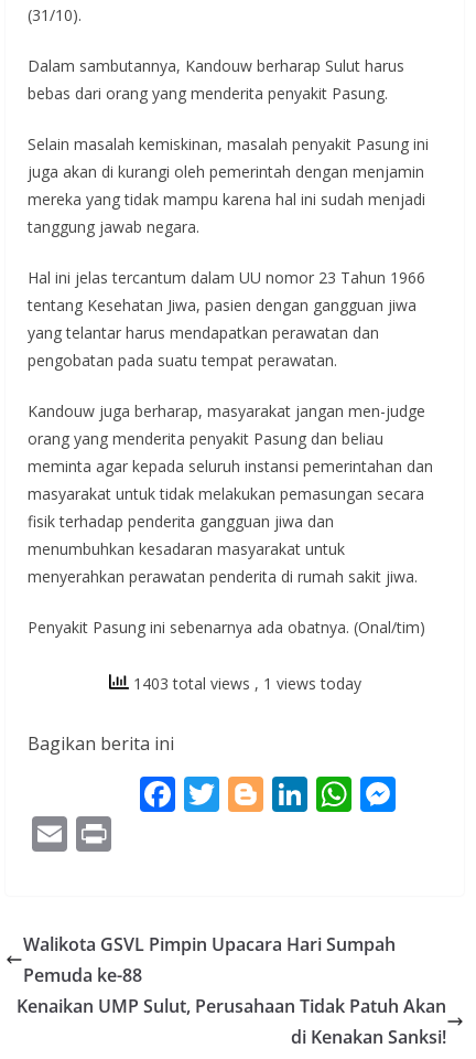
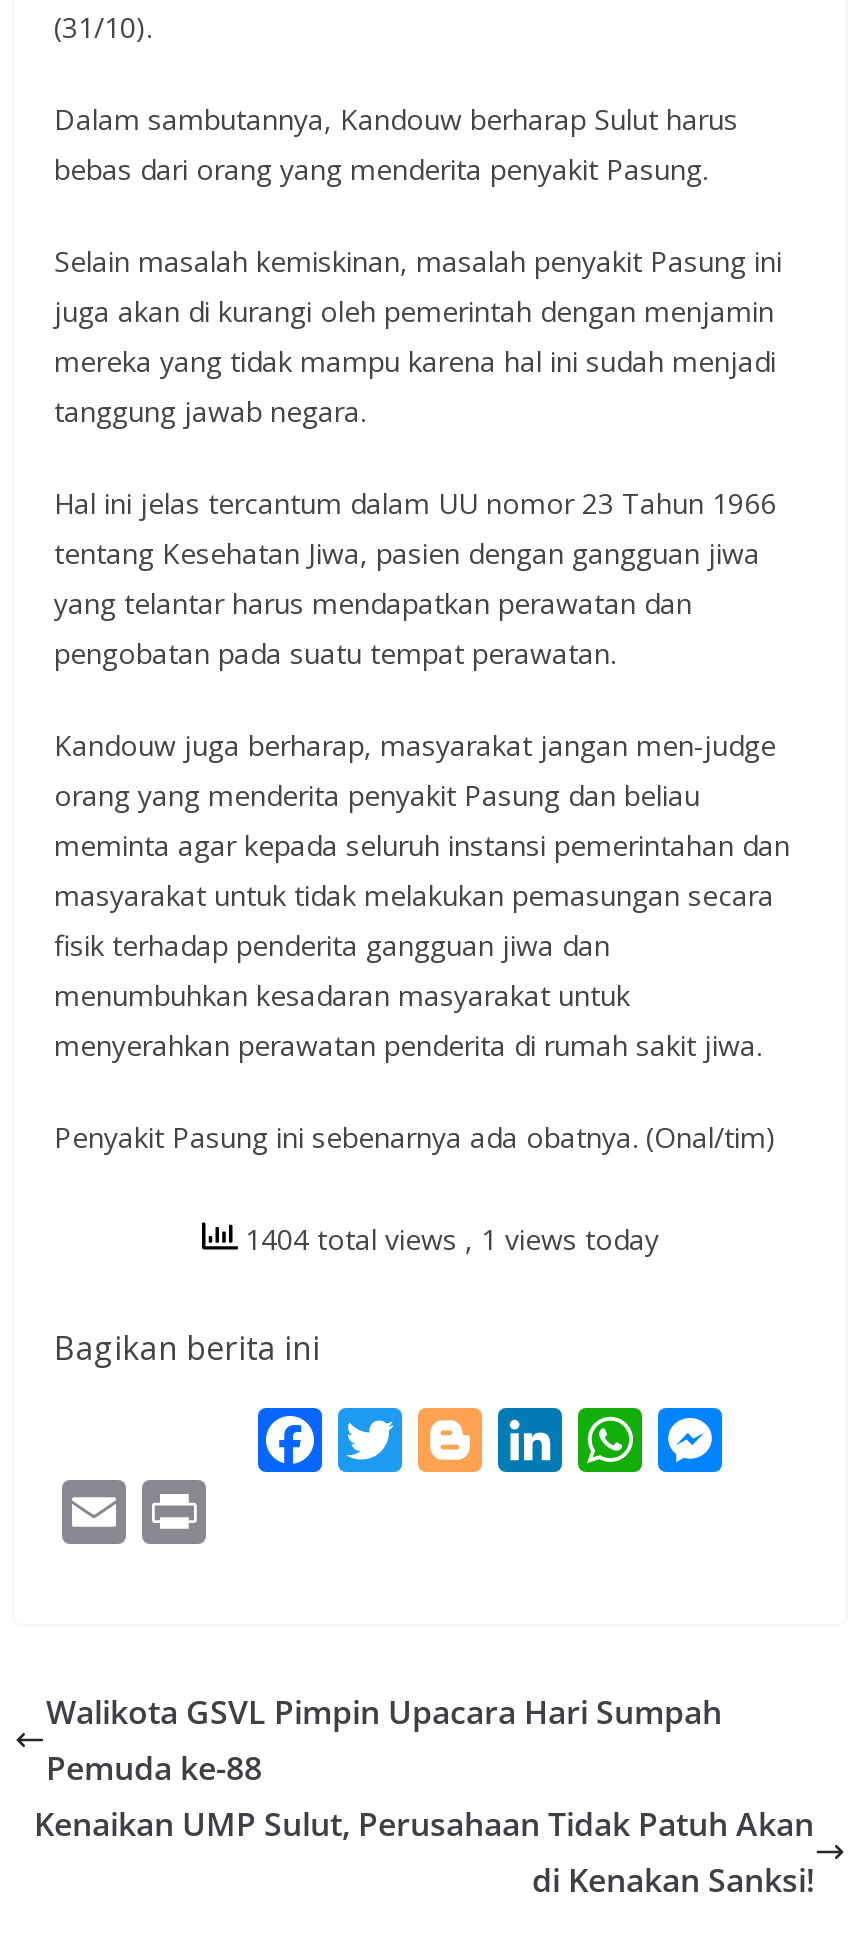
[128,673,361,694] 1403 total views, 1 views today -> [237,1220,659,1258] 1404 total views, 1 views today

